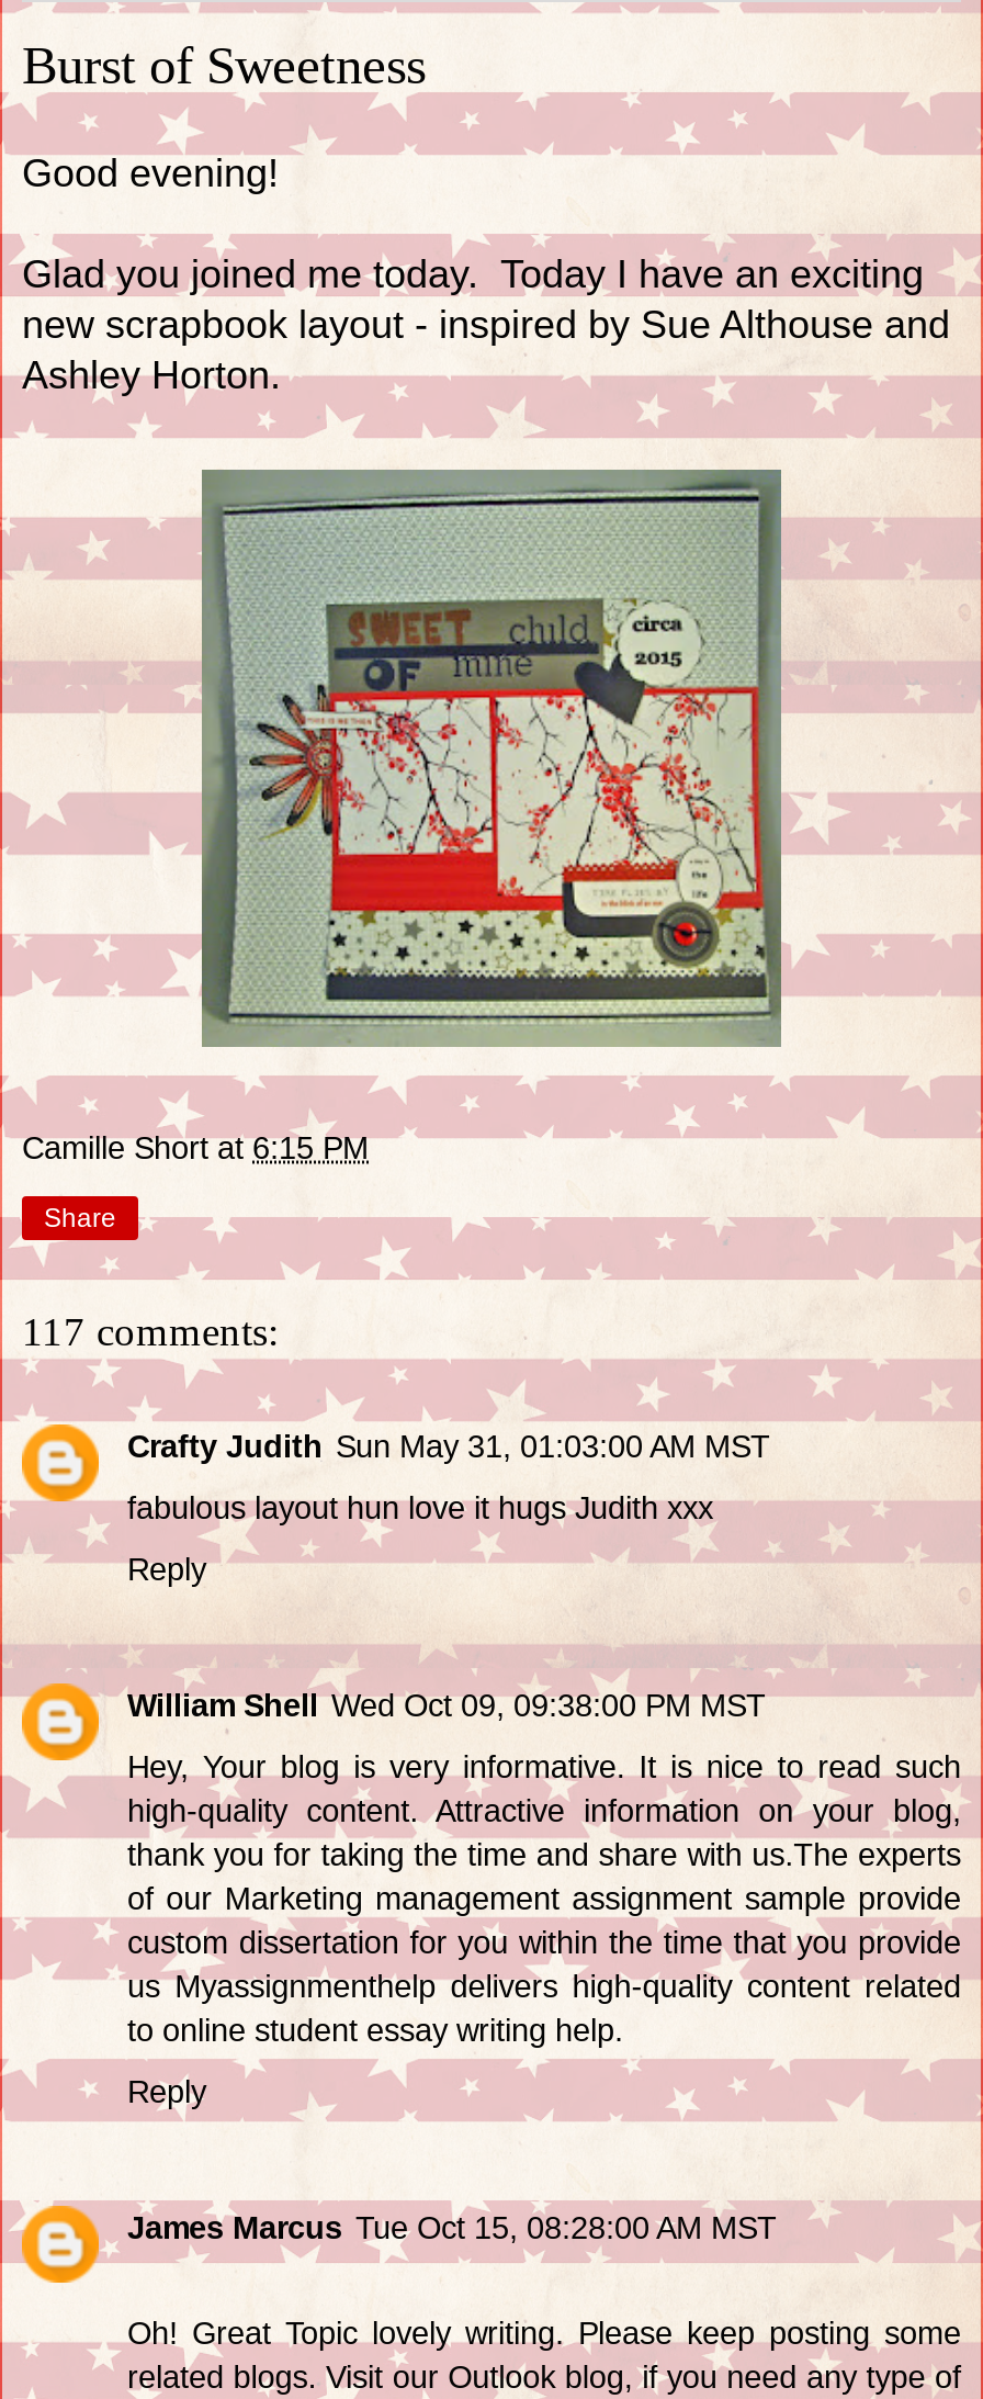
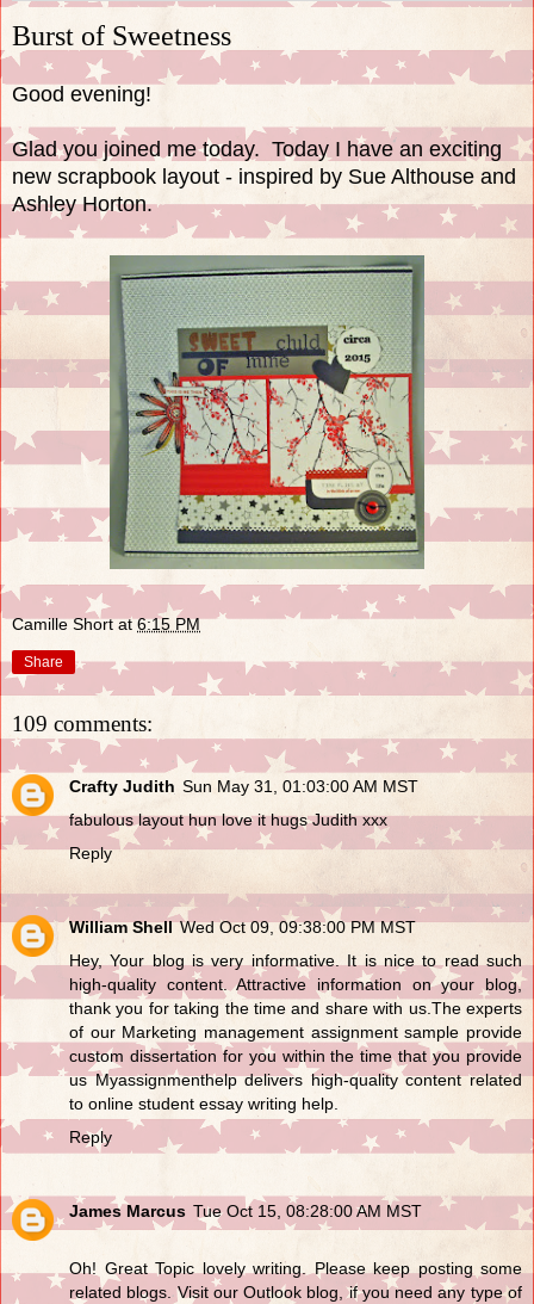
[22,1309,279,1355] 117 comments: -> [12,711,153,736] 109 comments:

